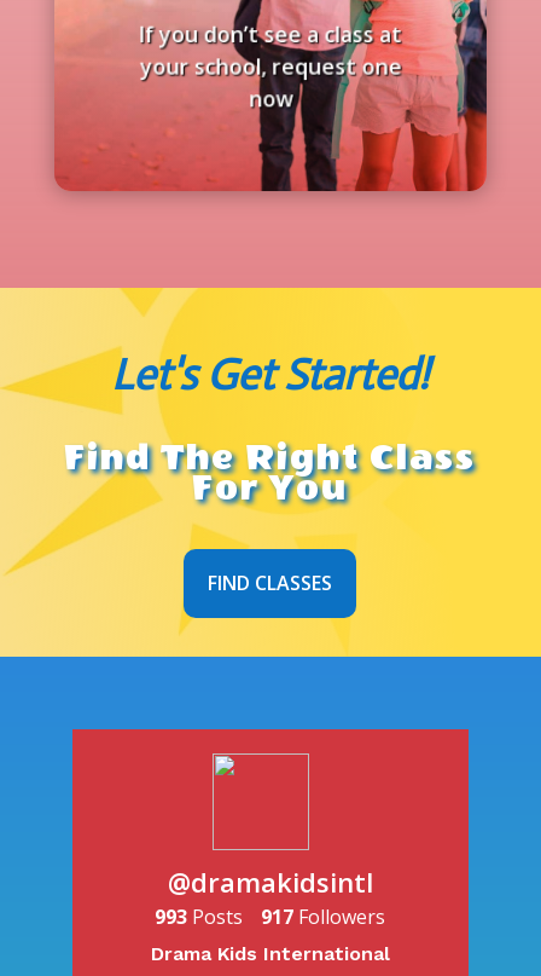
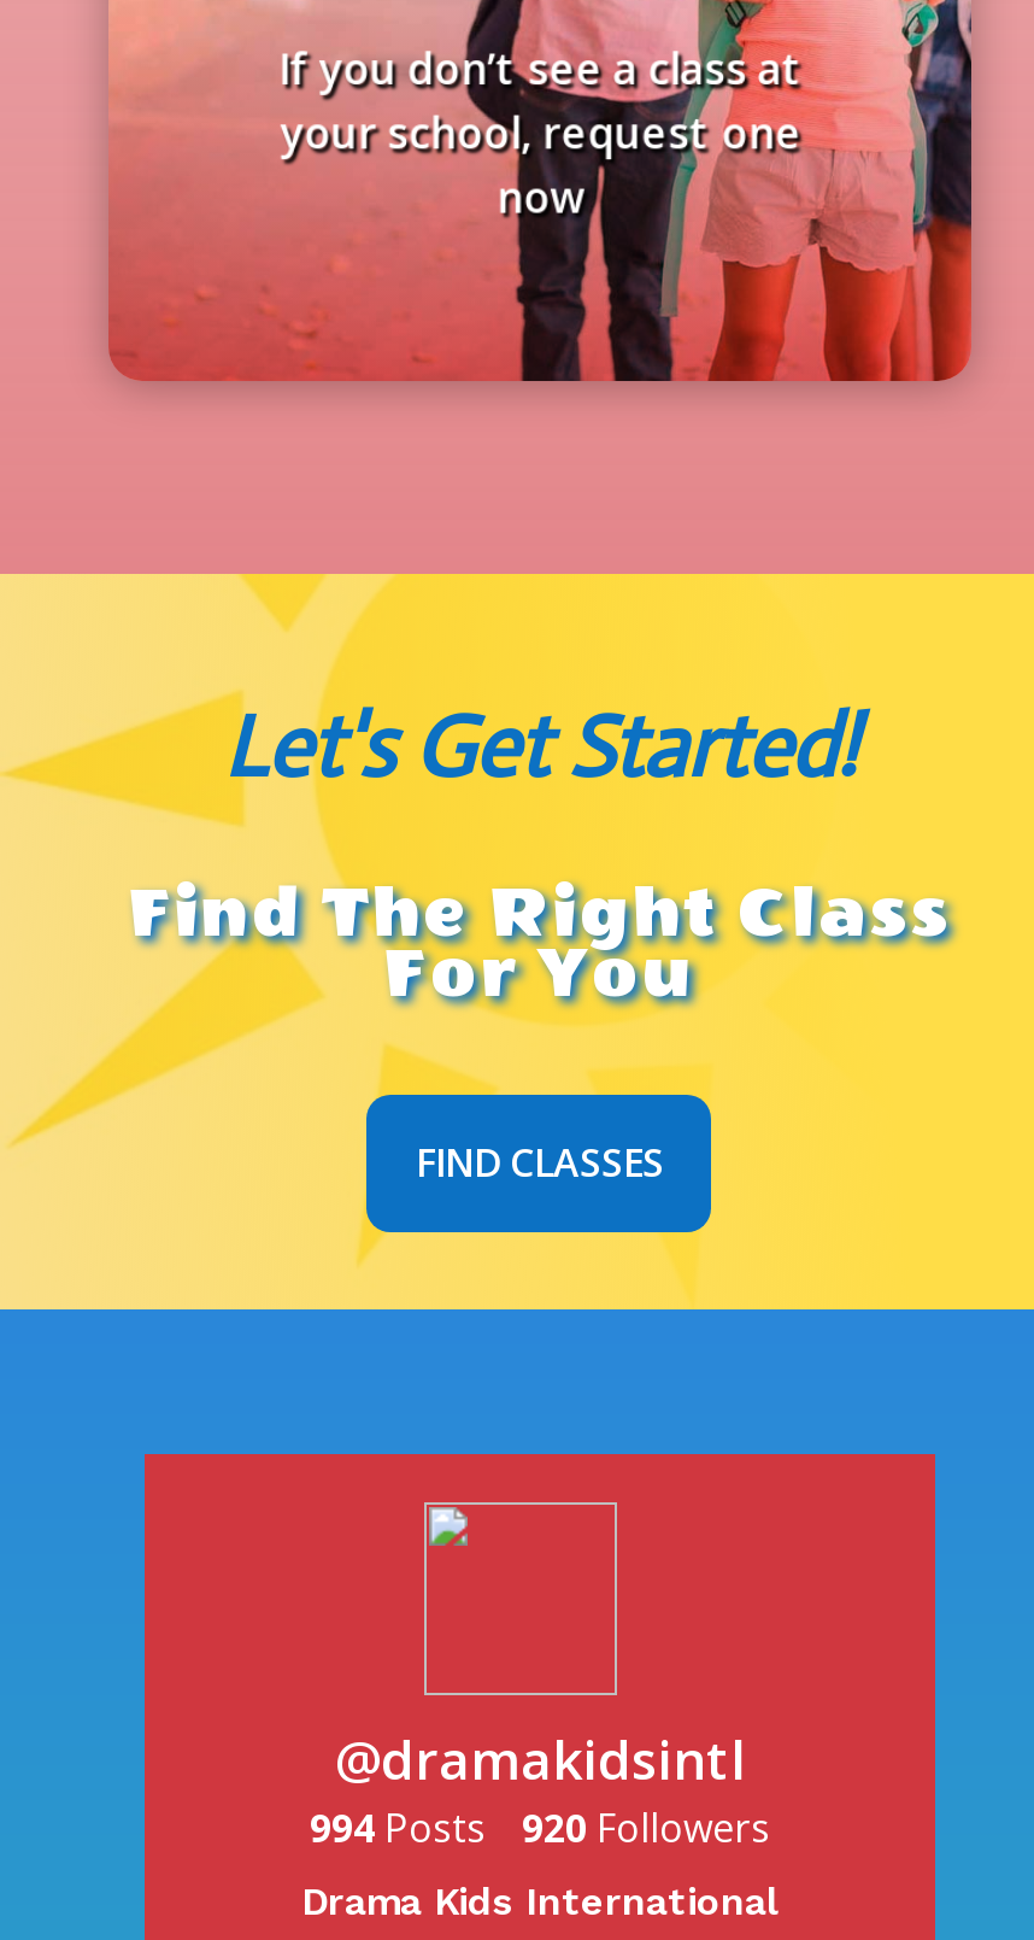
[155,903,243,930] 993 Posts -> [310,1801,486,1854] 994 Posts
[261,903,386,930] 917 Followers -> [522,1801,770,1854] 920 Followers

